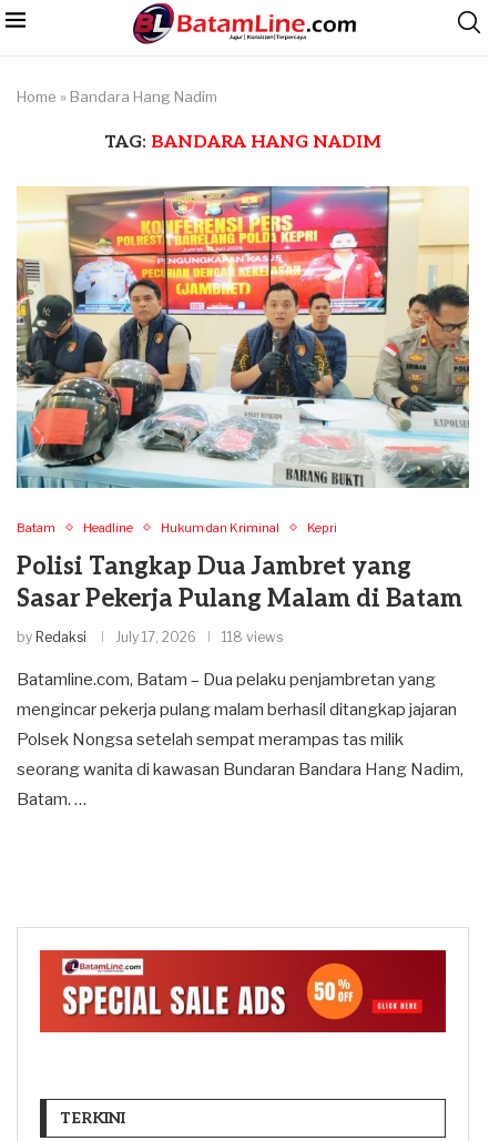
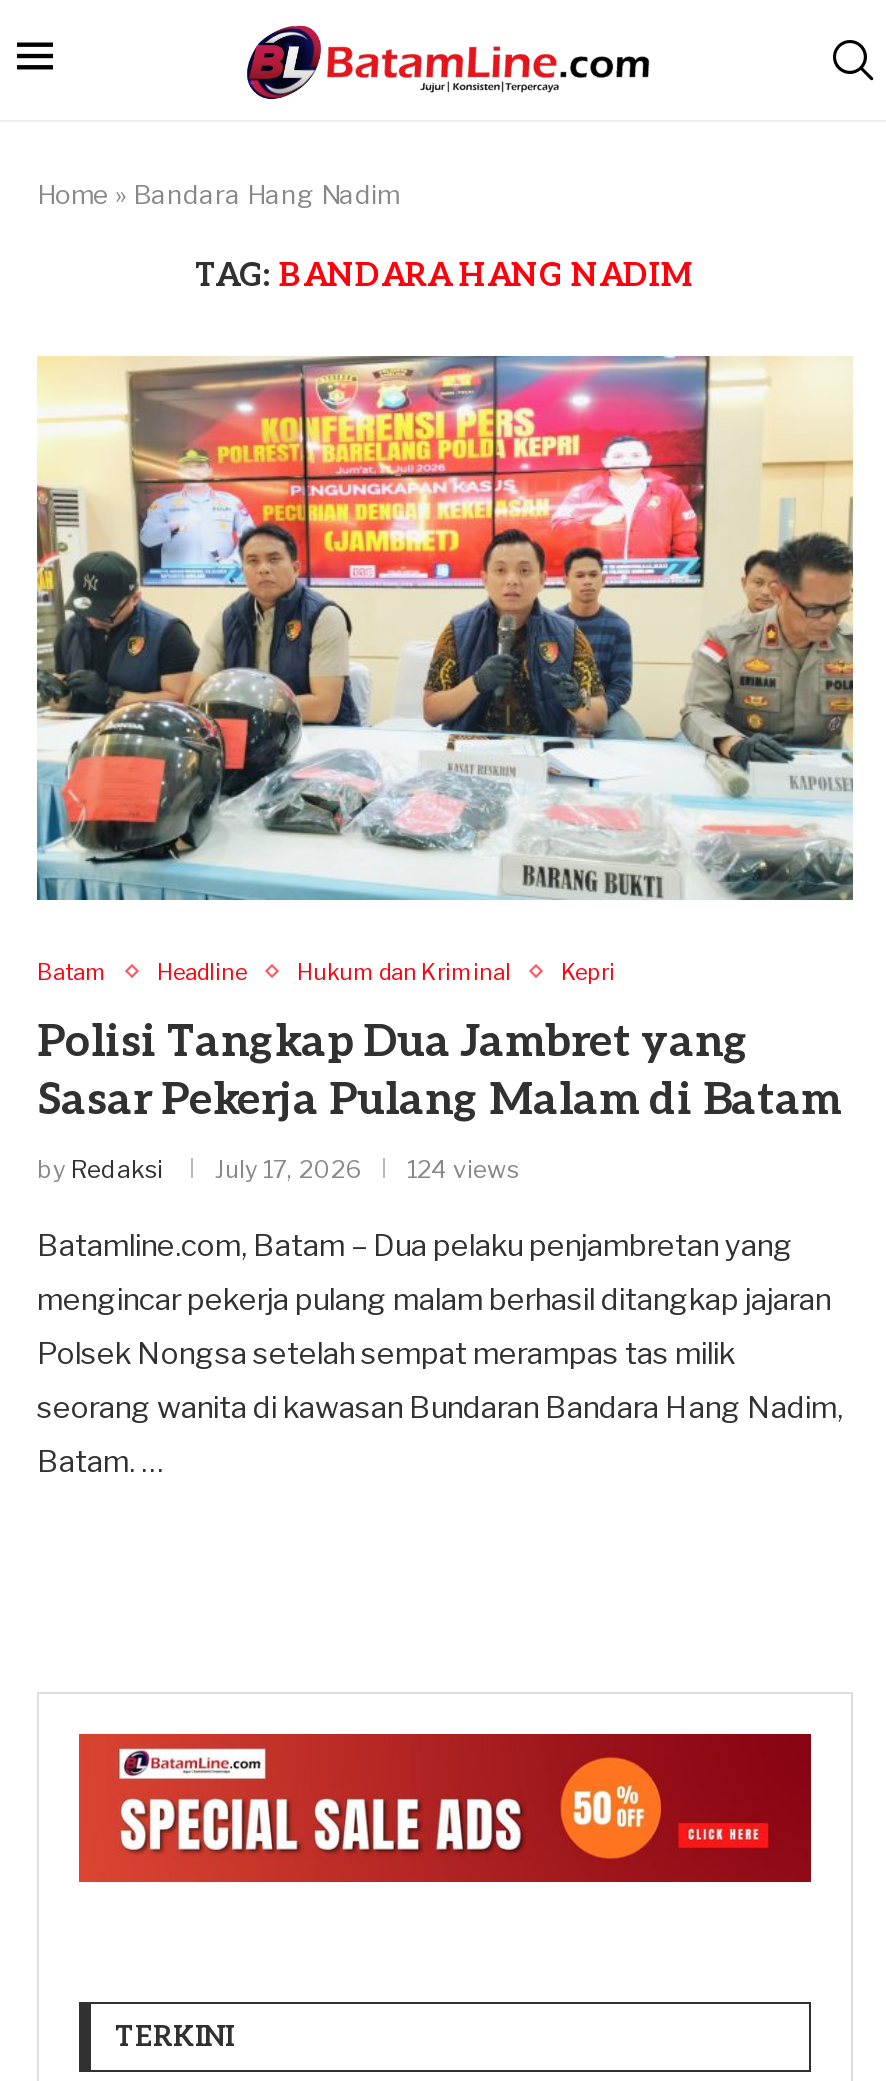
[17,629,283,645] by Redaksi July 17, 2026 118 views -> [37,1154,519,1184] by Redaksi July 17, 2026 124 views

